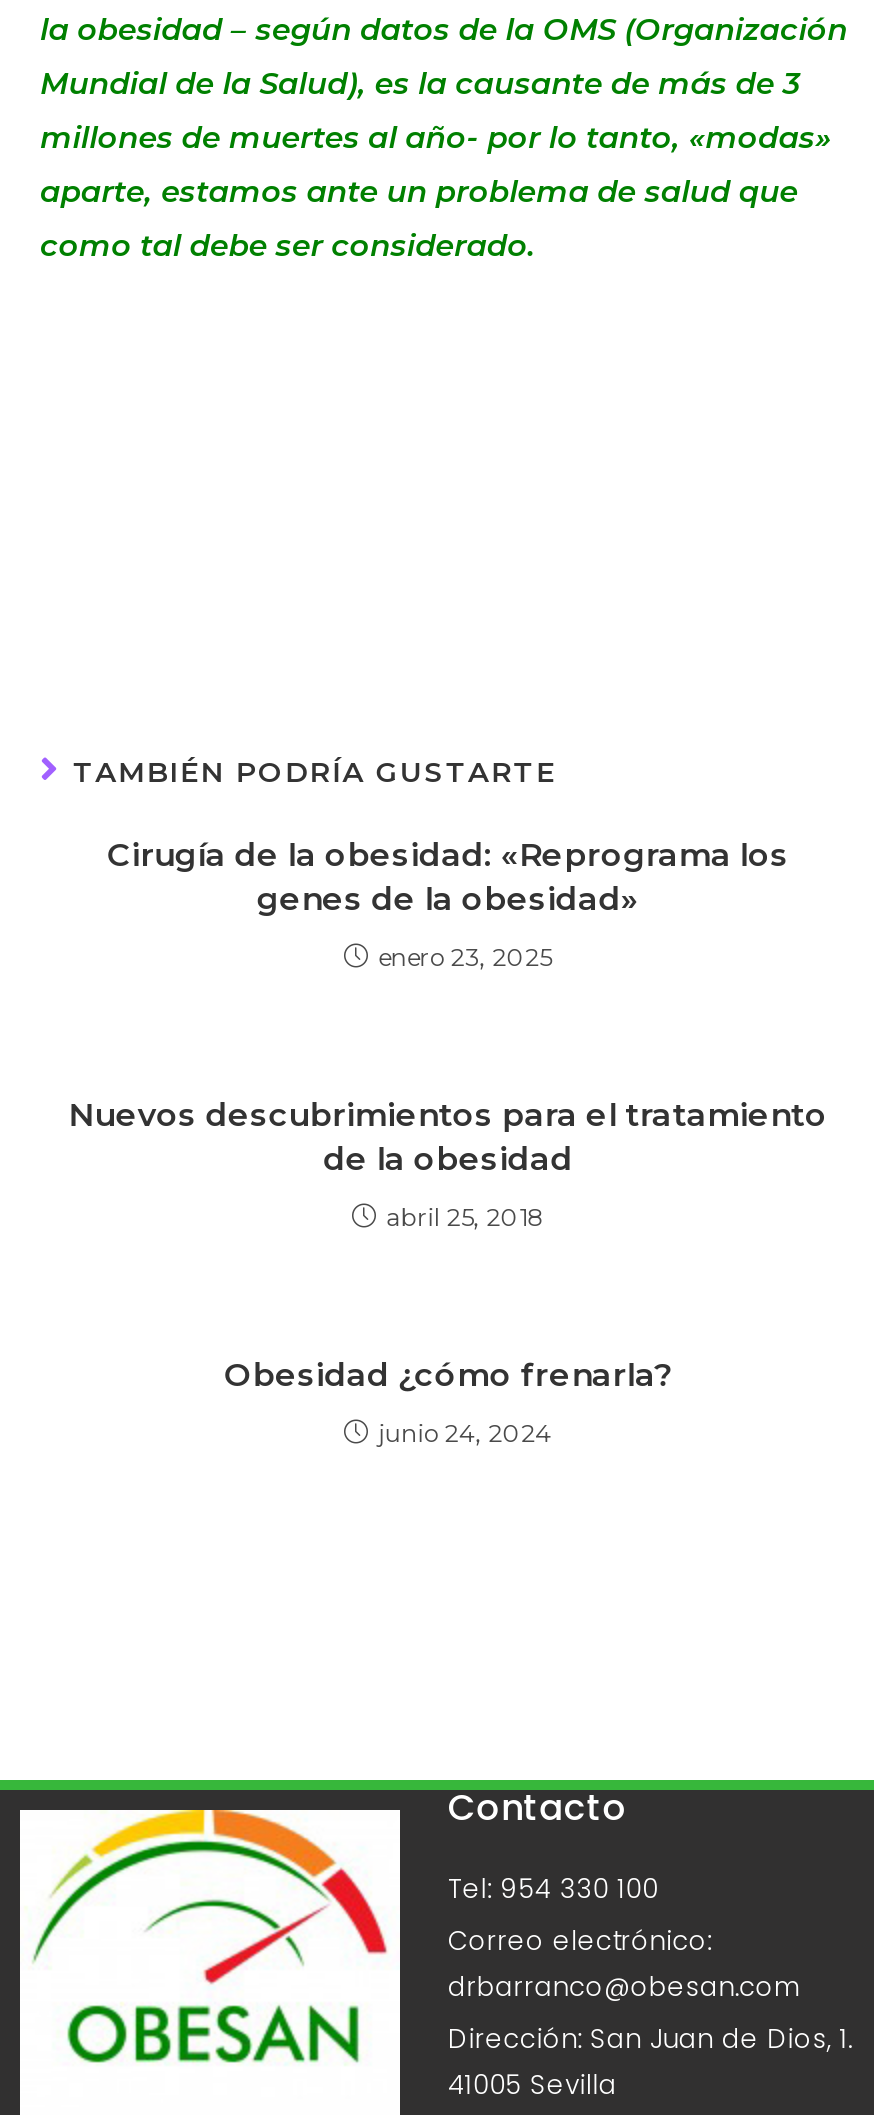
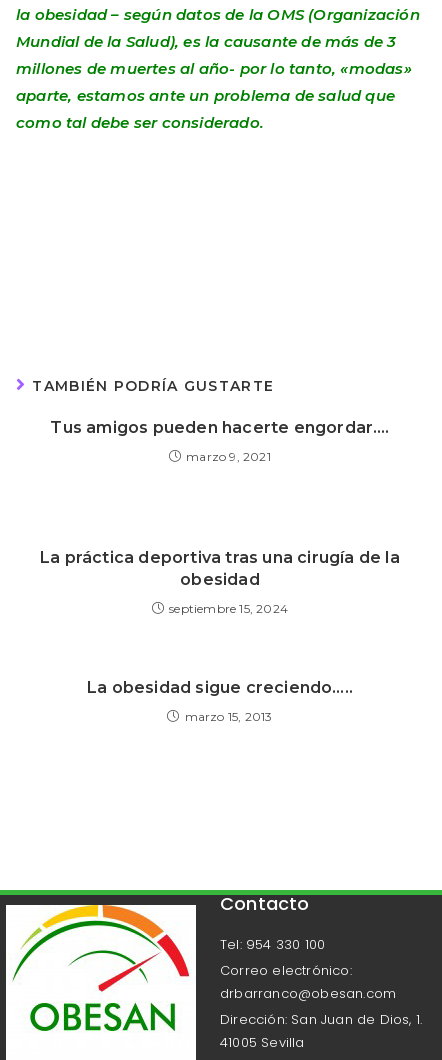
[107,836,789,918] Cirugía de la obesidad: «Reprograma los | genes de la obesidad» -> [50,418,390,437] Tus amigos pueden hacerte engordar….
[378,942,552,972] enero 23, 2025 -> [186,449,271,464] marzo 9, 2021
[69,1096,827,1178] Nuevos descubrimientos para el tratamiento | de la obesidad -> [40,548,400,589] La práctica deportiva tras una cirugía de la | obesidad
[386,1202,544,1232] abril 25, 2018 -> [169,601,288,616] septiembre 15, 2024
[224,1356,672,1394] Obesidad ¿cómo frenarla? -> [87,678,353,697] La obesidad sigue creciendo…..
[378,1418,552,1448] junio 24, 2024 -> [185,709,272,724] marzo 15, 2013

